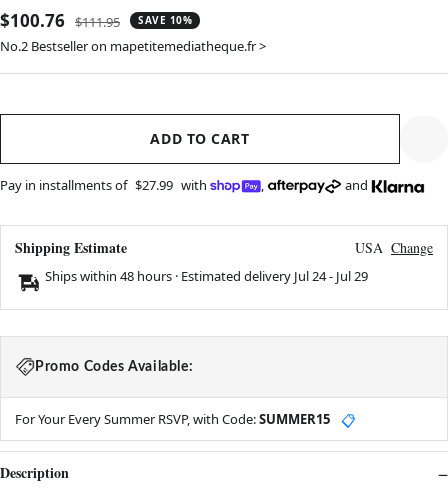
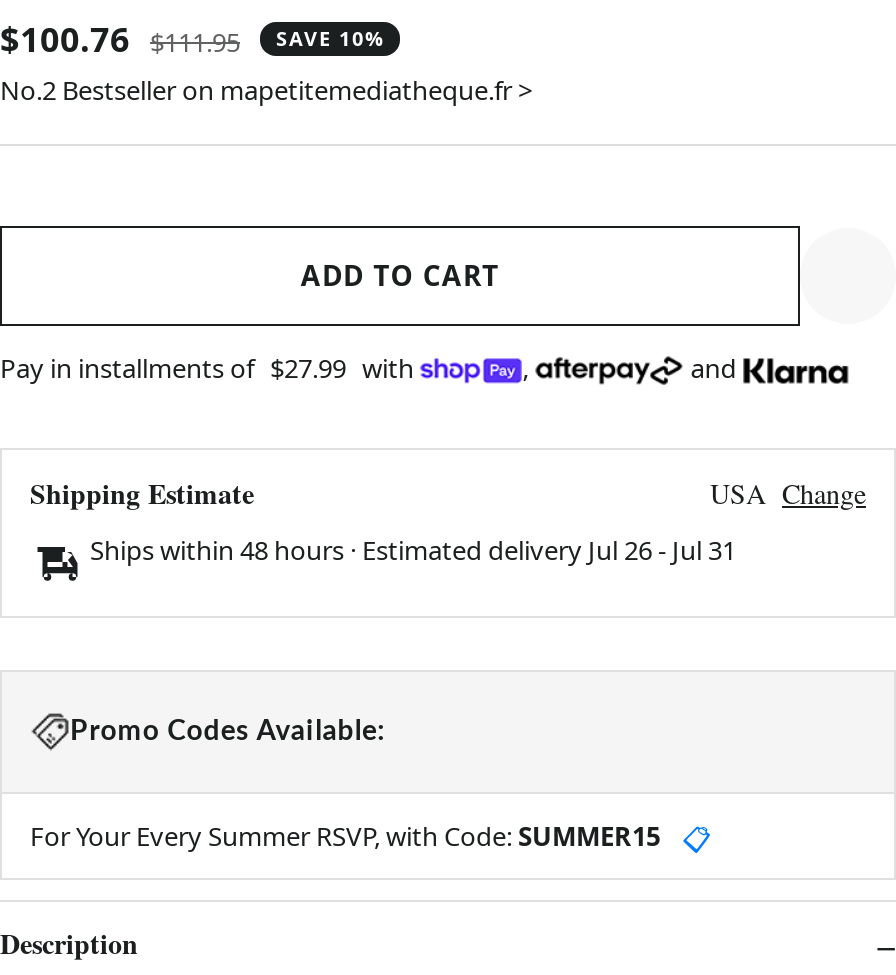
[45,267,368,285] Ships within 48 hours · Estimated delivery Jul 24 - Jul 29 -> [90,533,736,569] Ships within 48 hours · Estimated delivery Jul 26 - Jul 31

